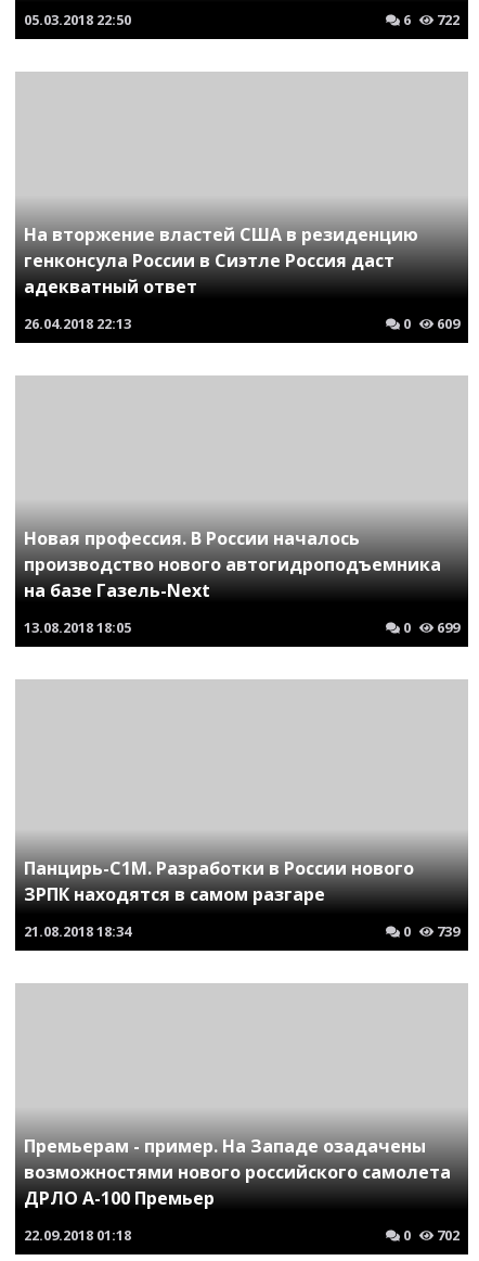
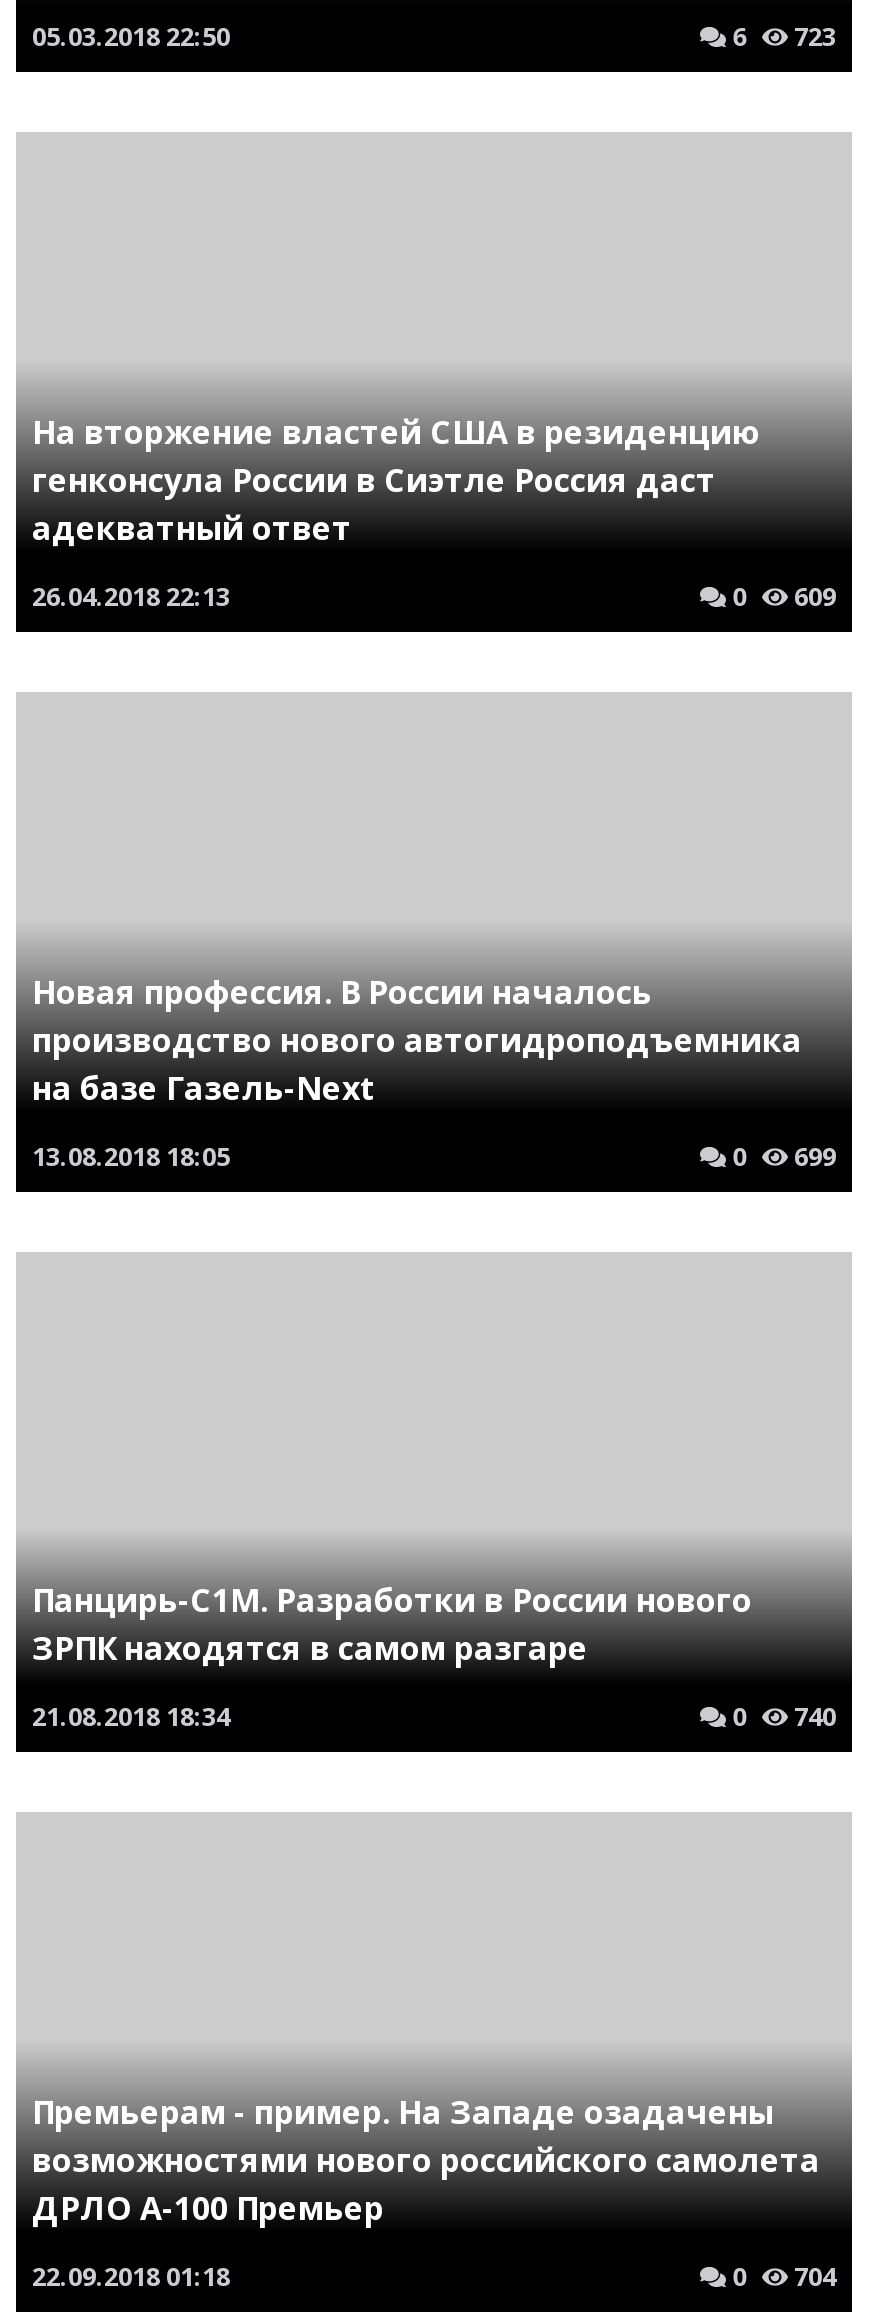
[400,10,459,29] 6 722 -> [726,18,836,54] 6 723
[400,921,459,941] 0 739 -> [726,1698,836,1734] 0 740
[400,1225,459,1245] 0 702 -> [726,2258,836,2294] 0 704

